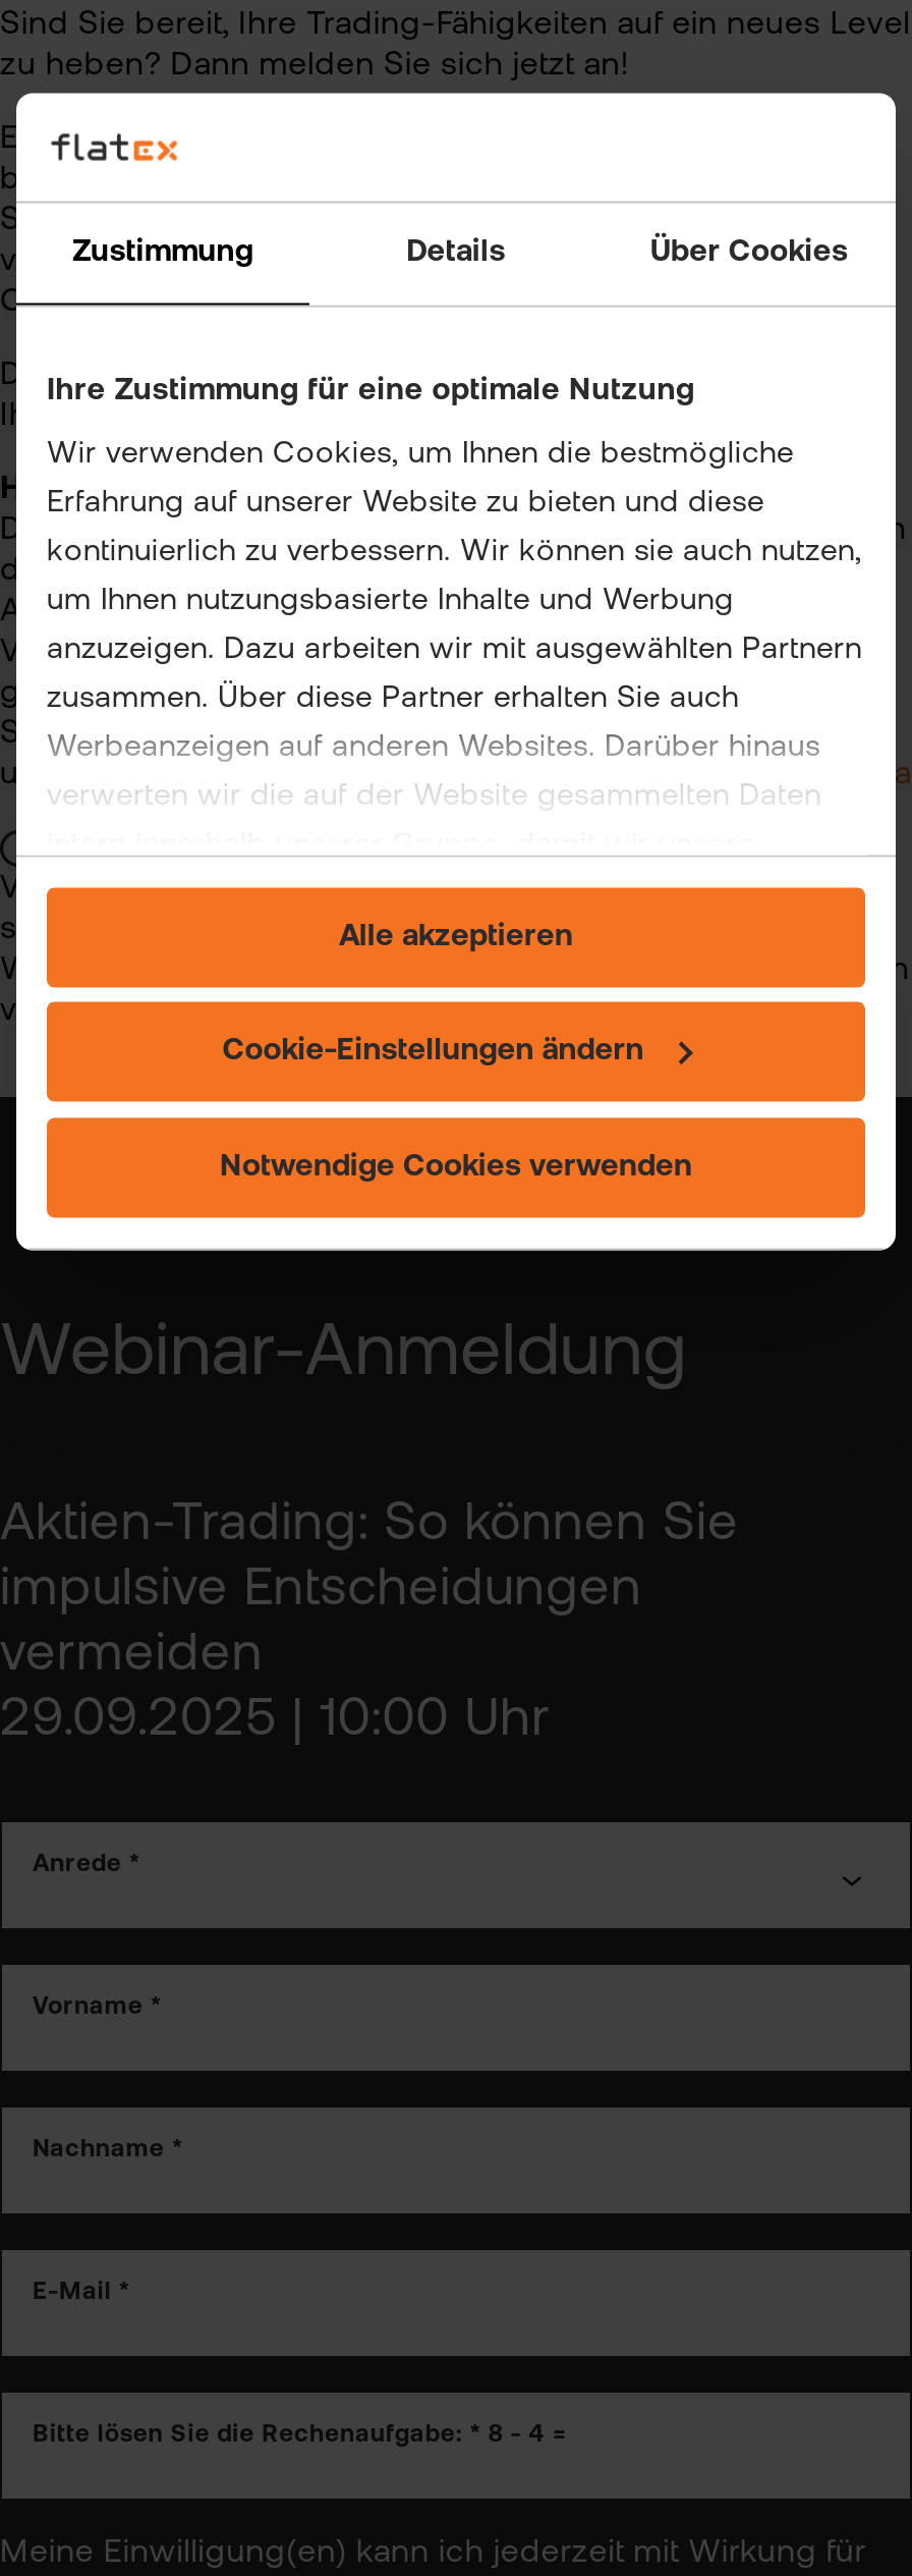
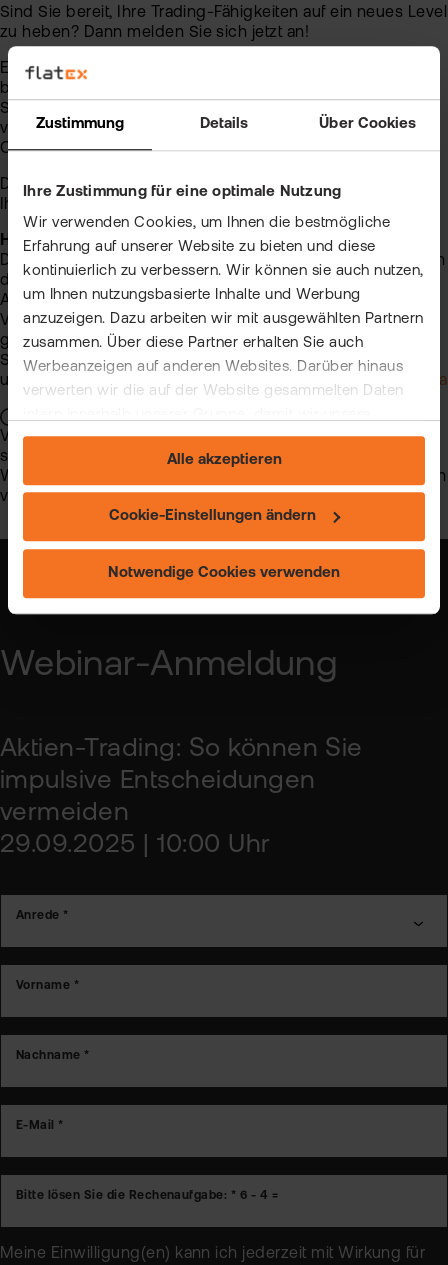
[33,2424,566,2448] Bitte lösen Sie die Rechenaufgabe: * 8 - 4 = -> [16,1190,278,1202] Bitte lösen Sie die Rechenaufgabe: * 6 - 4 =

